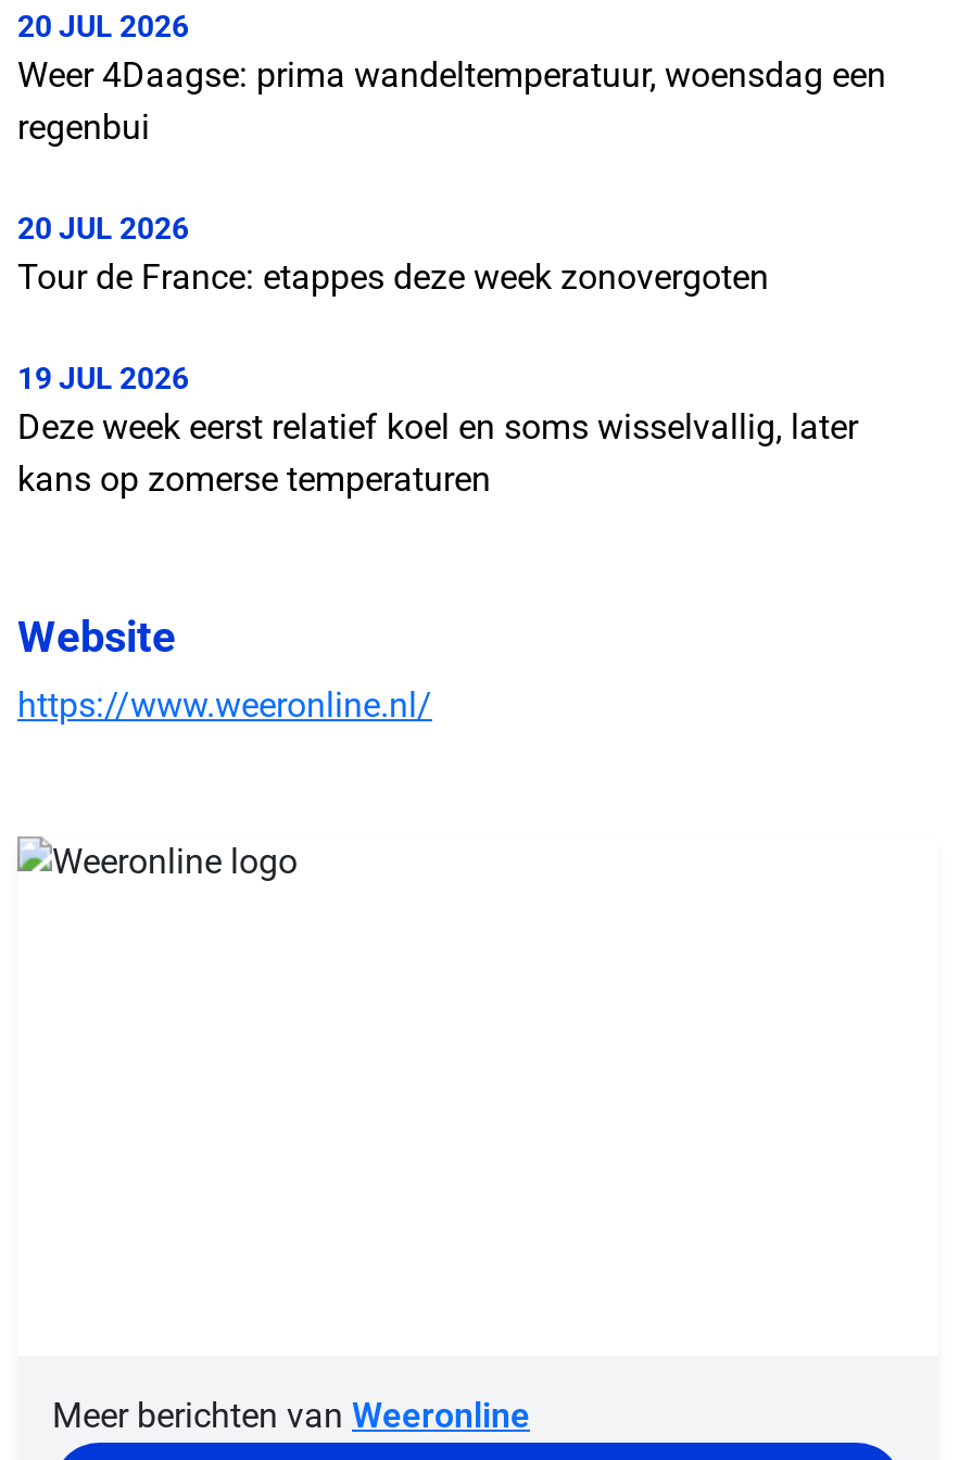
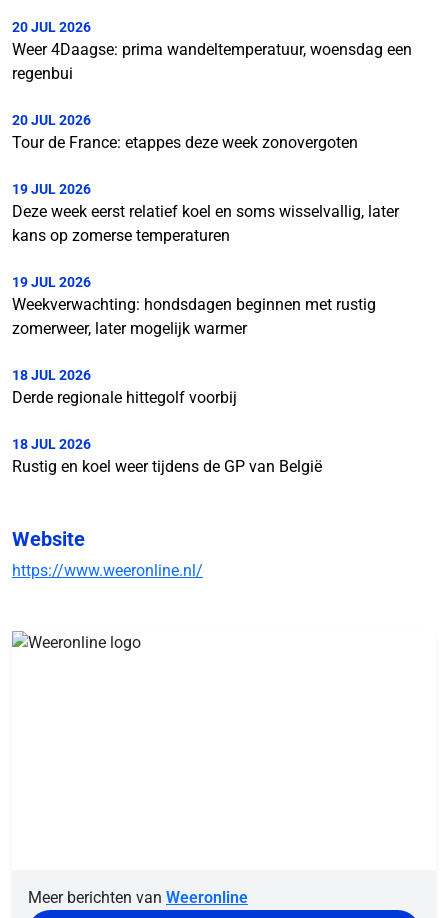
none -> [12,274,376,476] 19 JUL 2026 | Weekverwachting: hondsdagen beginnen met rustig | zomerweer, later mogelijk warmer | 18 JUL 2026 | Derde regionale hittegolf voorbij | 18 JUL 2026 | Rustig en koel weer tijdens de GP van België

